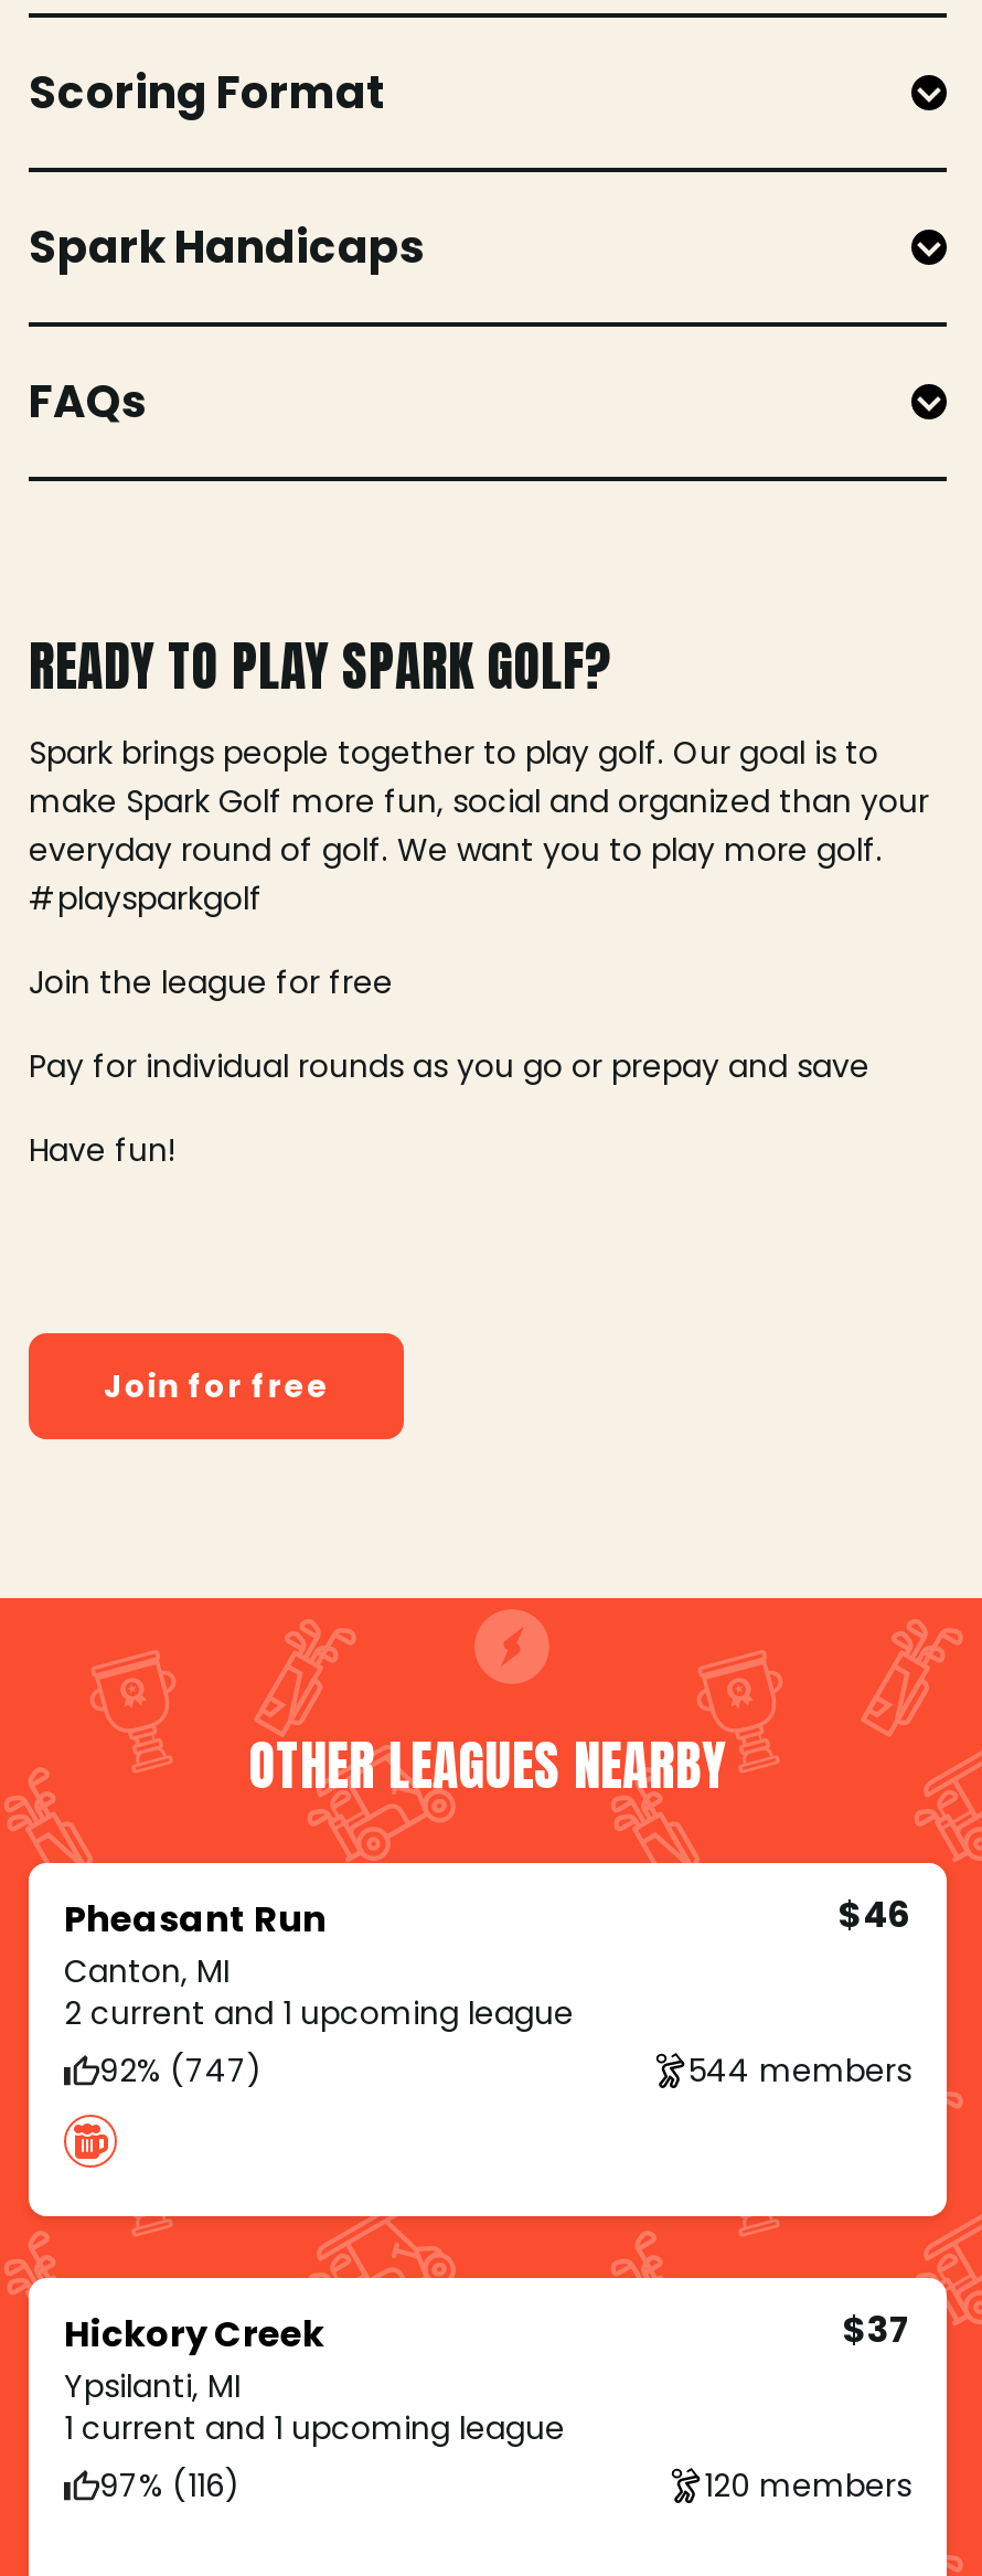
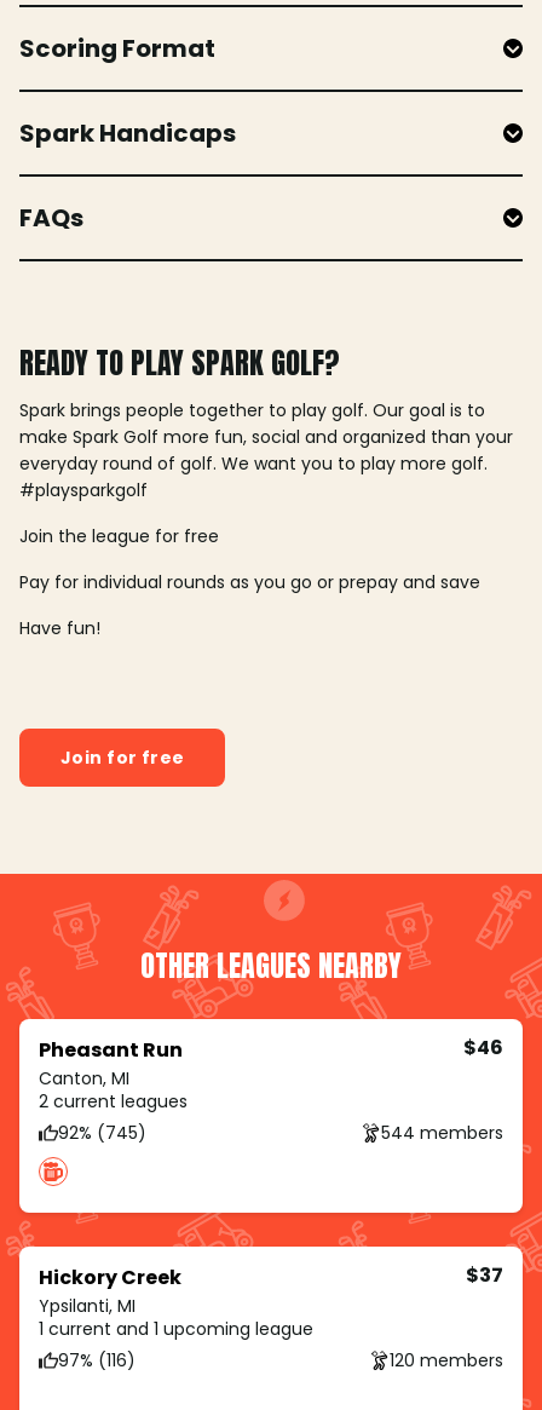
[64,1991,574,2092] 2 current and 1 upcoming league | 92% (747) -> [39,1089,188,1144] 2 current leagues | 92% (745)

